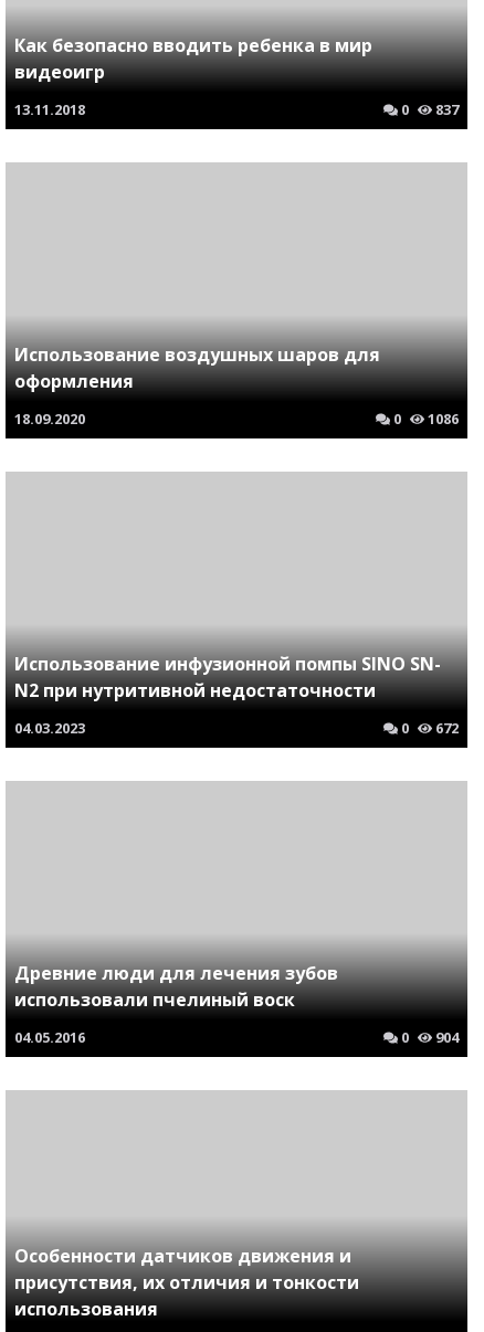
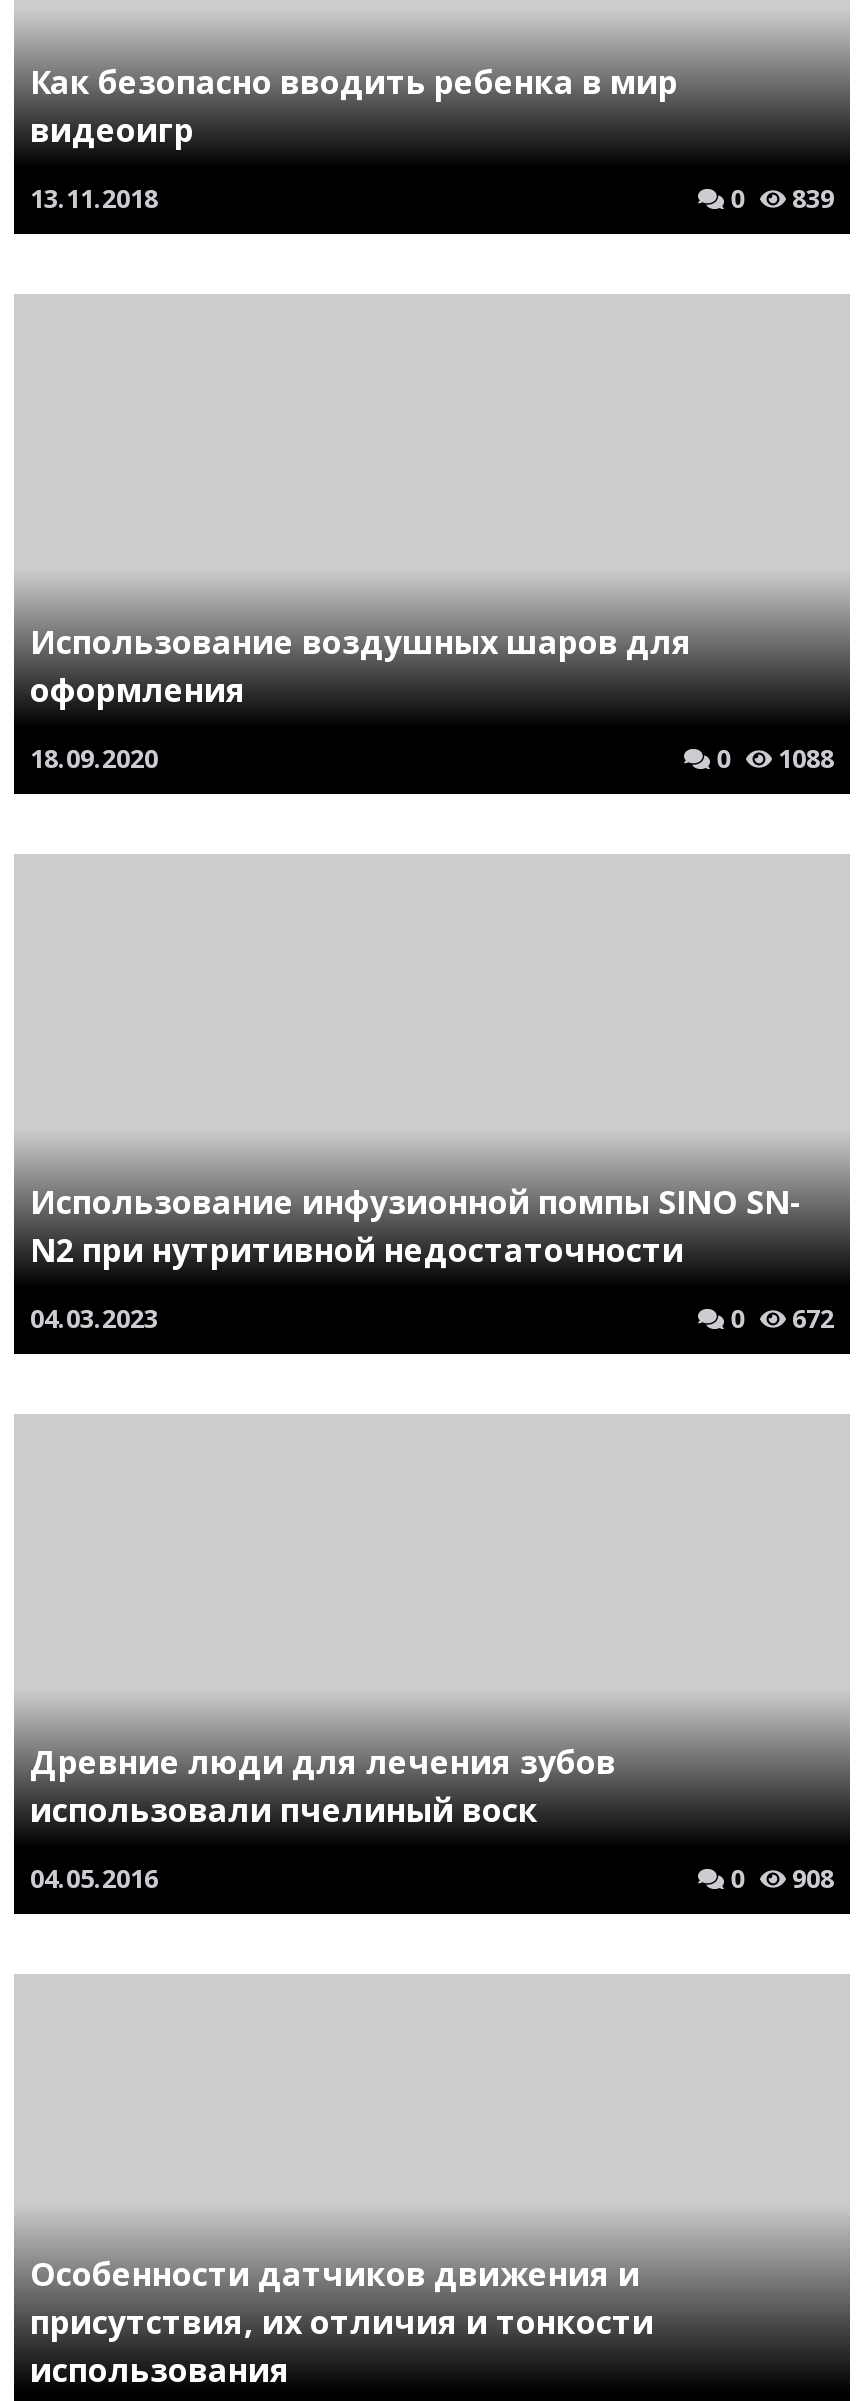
[398,100,459,120] 0 837 -> [724,181,834,217] 0 839
[390,409,459,429] 0 1086 -> [710,741,834,777] 0 1088
[398,1028,459,1047] 0 904 -> [724,1861,834,1897] 0 908

